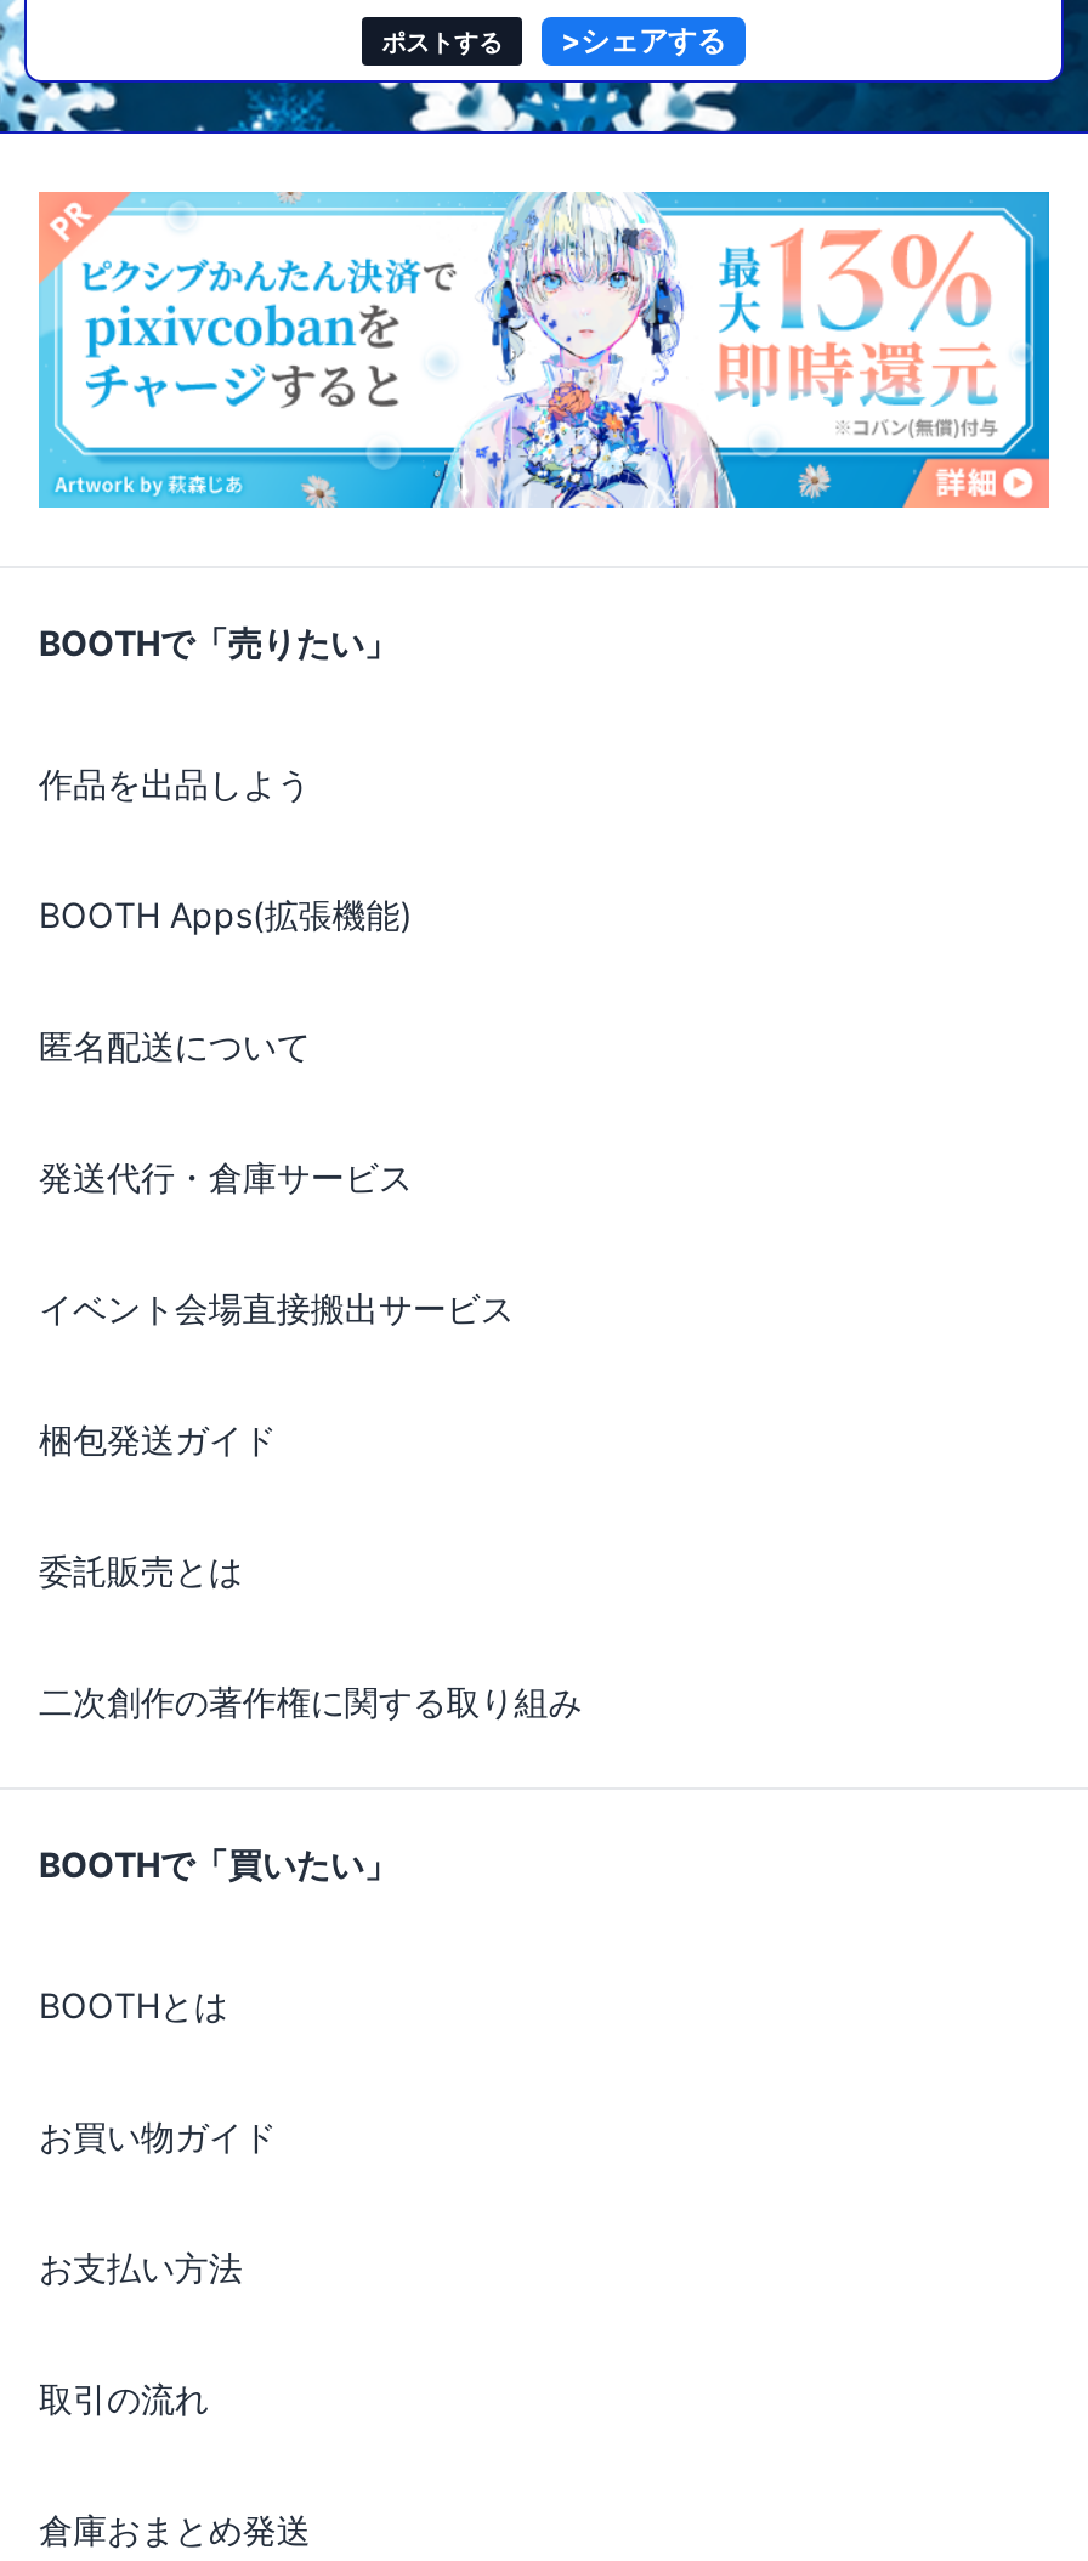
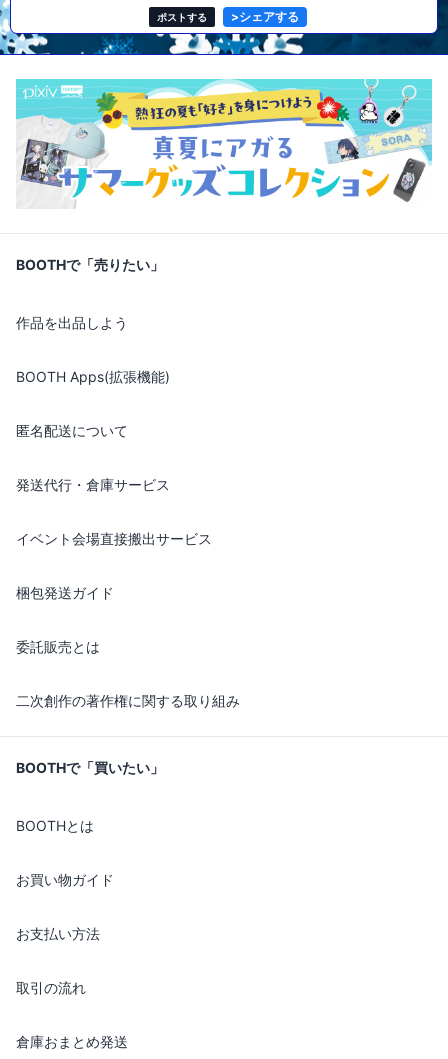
[36,189,1052,510] [image] -> [15,78,433,209] [image]

